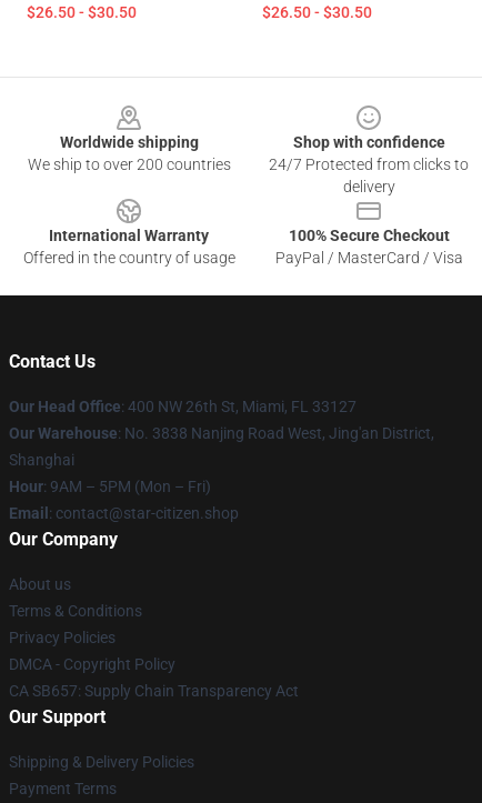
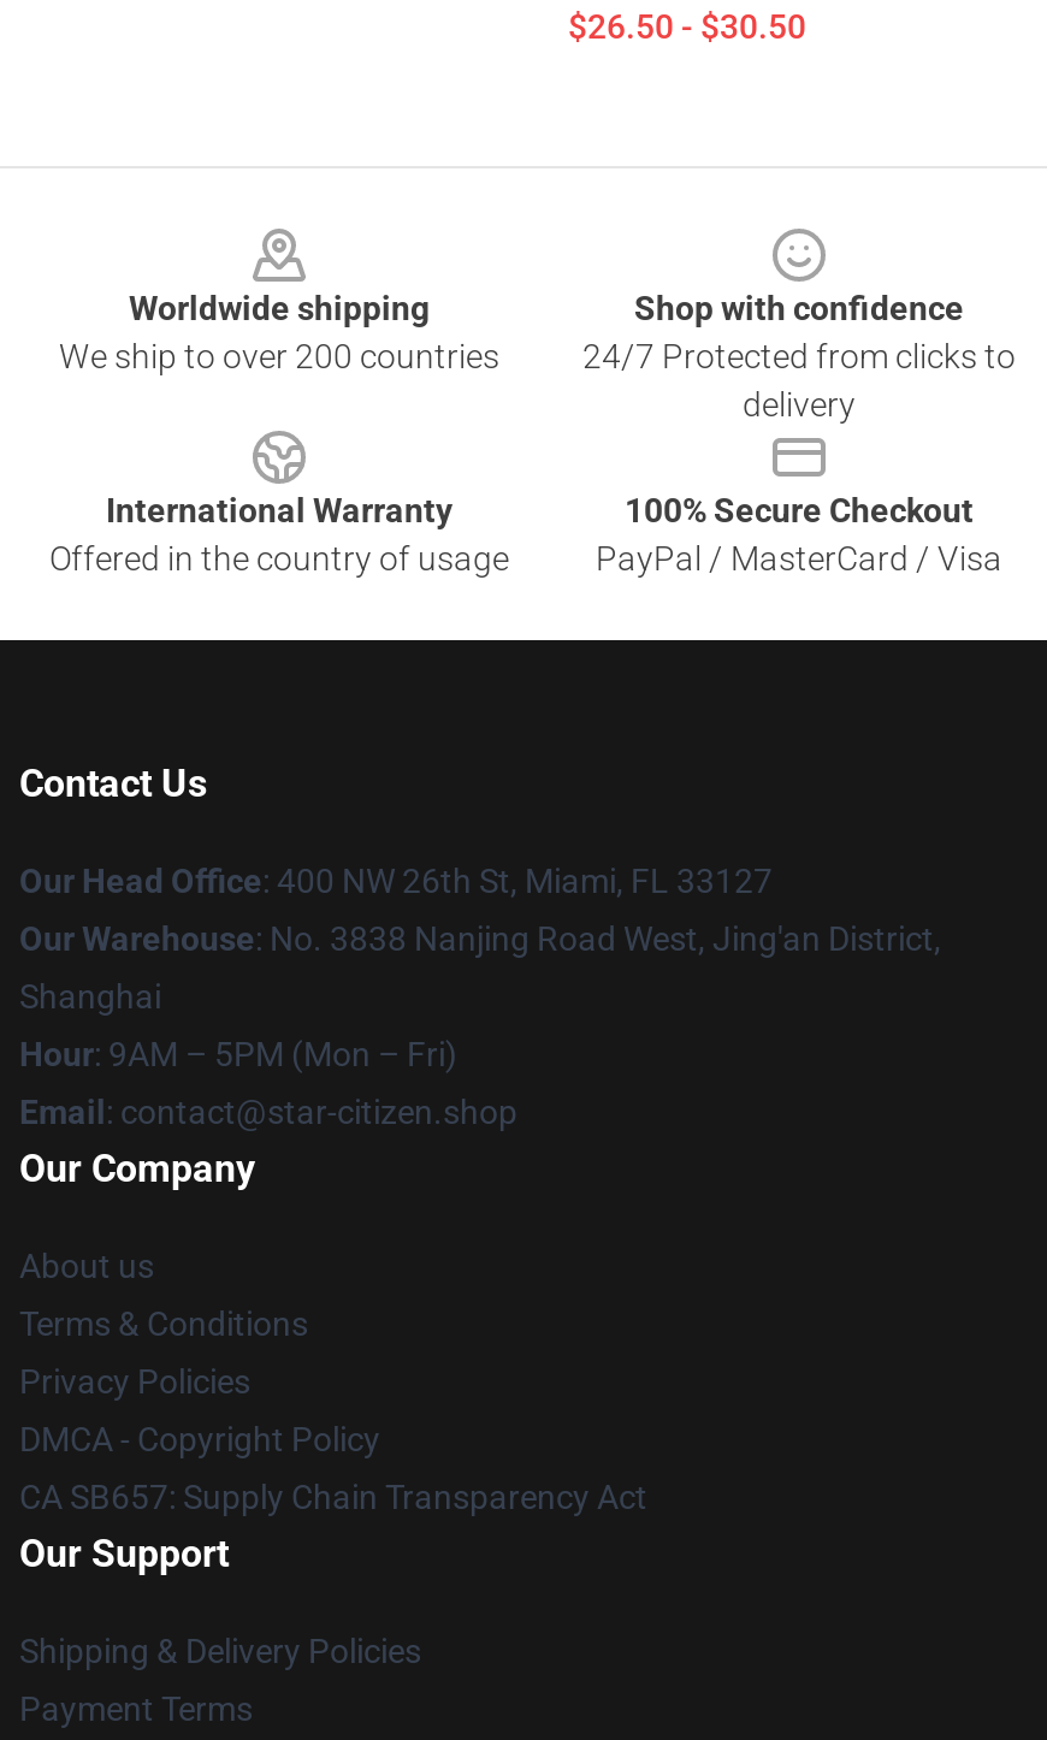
[27,3,137,21] $26.50 - $30.50 -> none

